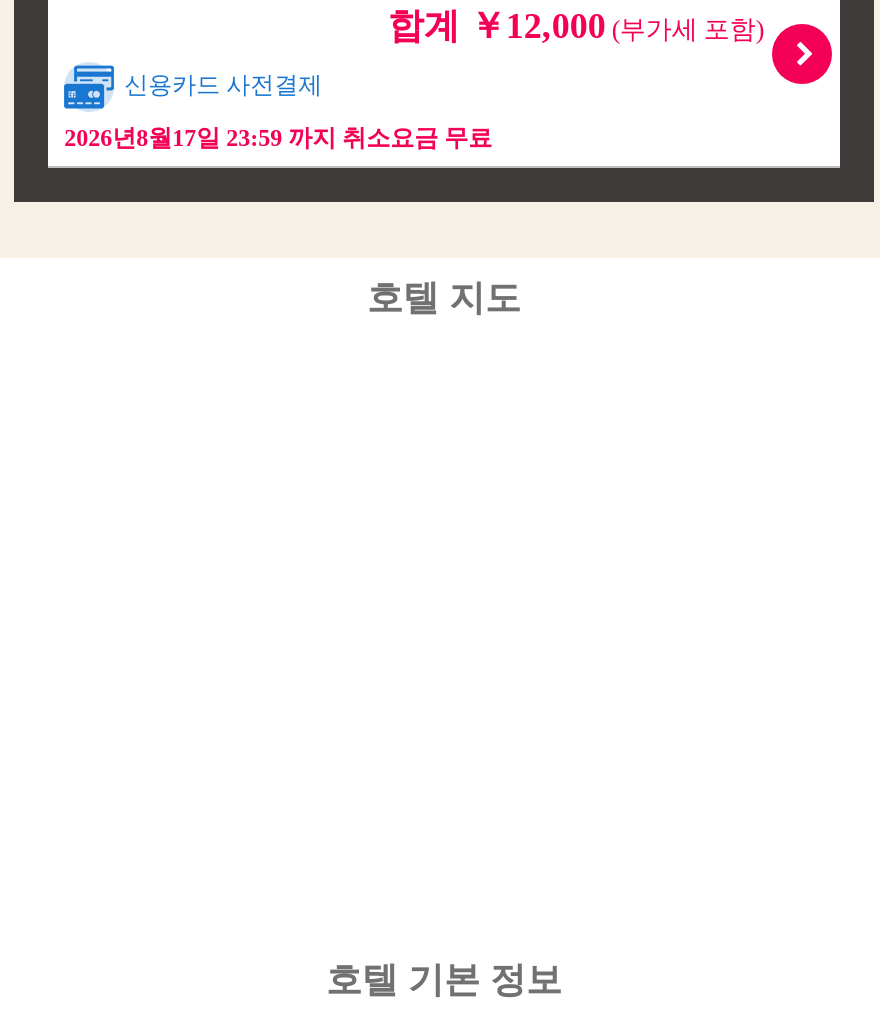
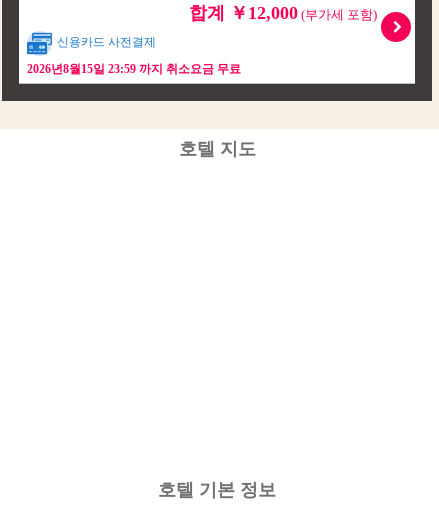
[64,123,492,151] 2026년8월17일 23:59 까지 취소요금 무료 -> [27,61,241,75] 2026년8월15일 23:59 까지 취소요금 무료

